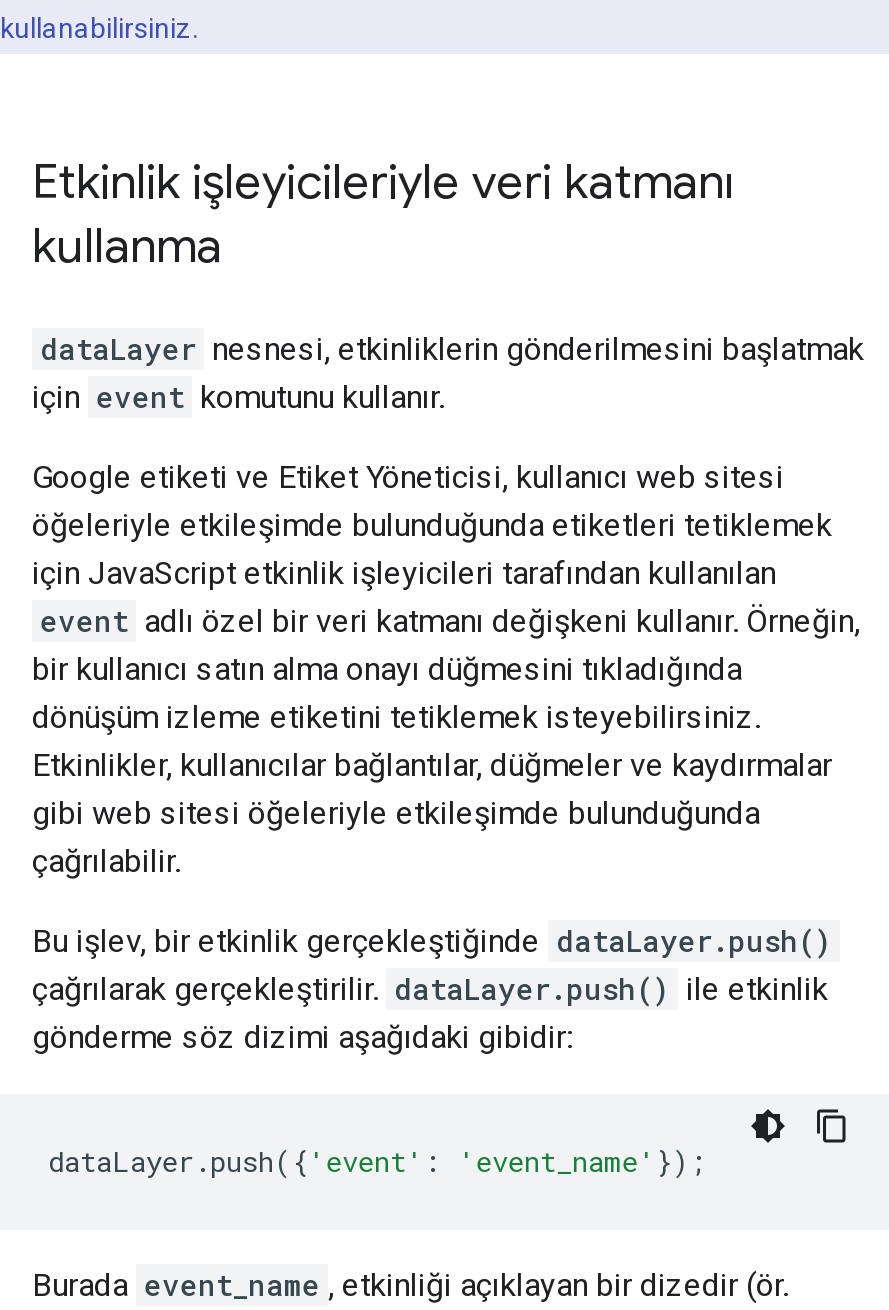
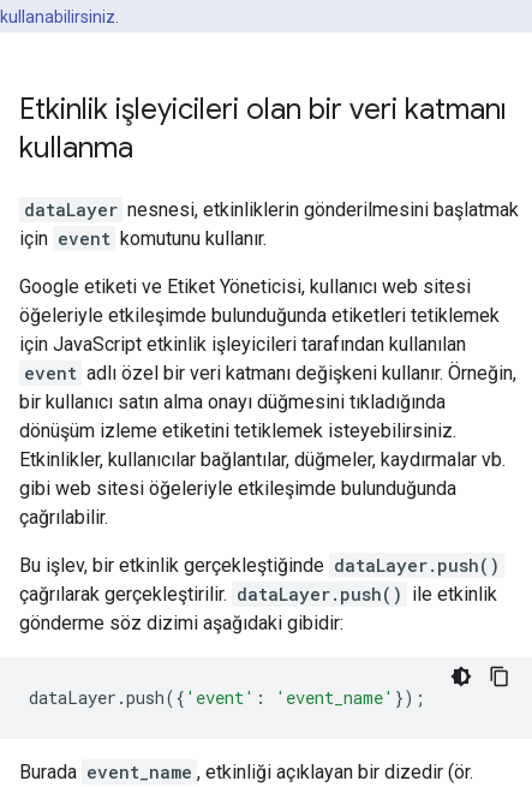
[32,152,734,212] Etkinlik işleyicileriyle veri katmanı -> [19,91,507,127] Etkinlik işleyicileri olan bir veri katmanı
[32,746,832,784] Etkinlikler, kullanıcılar bağlantılar, düğmeler ve kaydırmalar -> [19,448,506,471] Etkinlikler, kullanıcılar bağlantılar, düğmeler, kaydırmalar vb.

